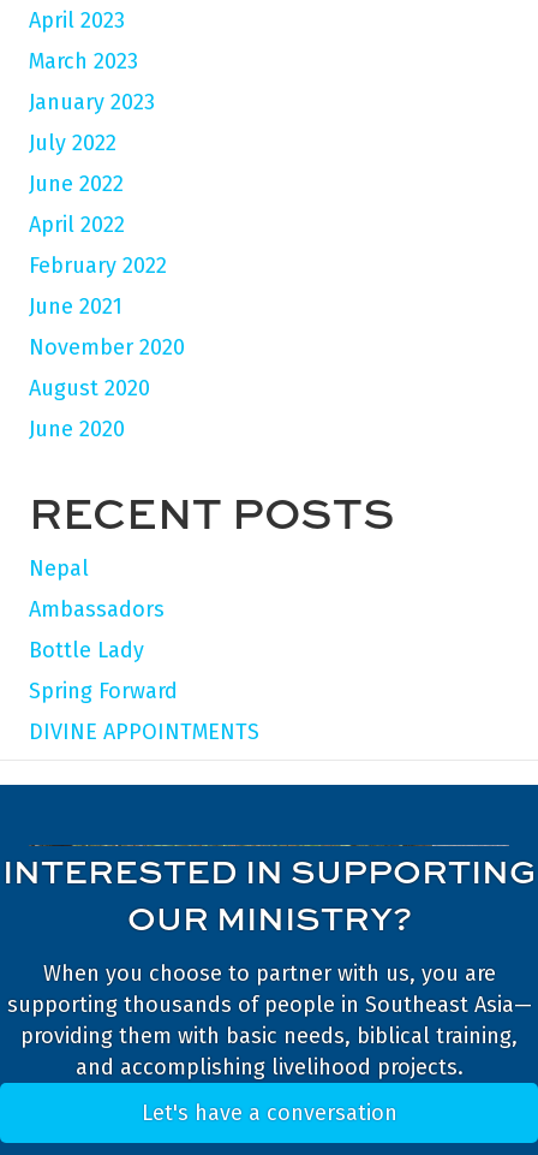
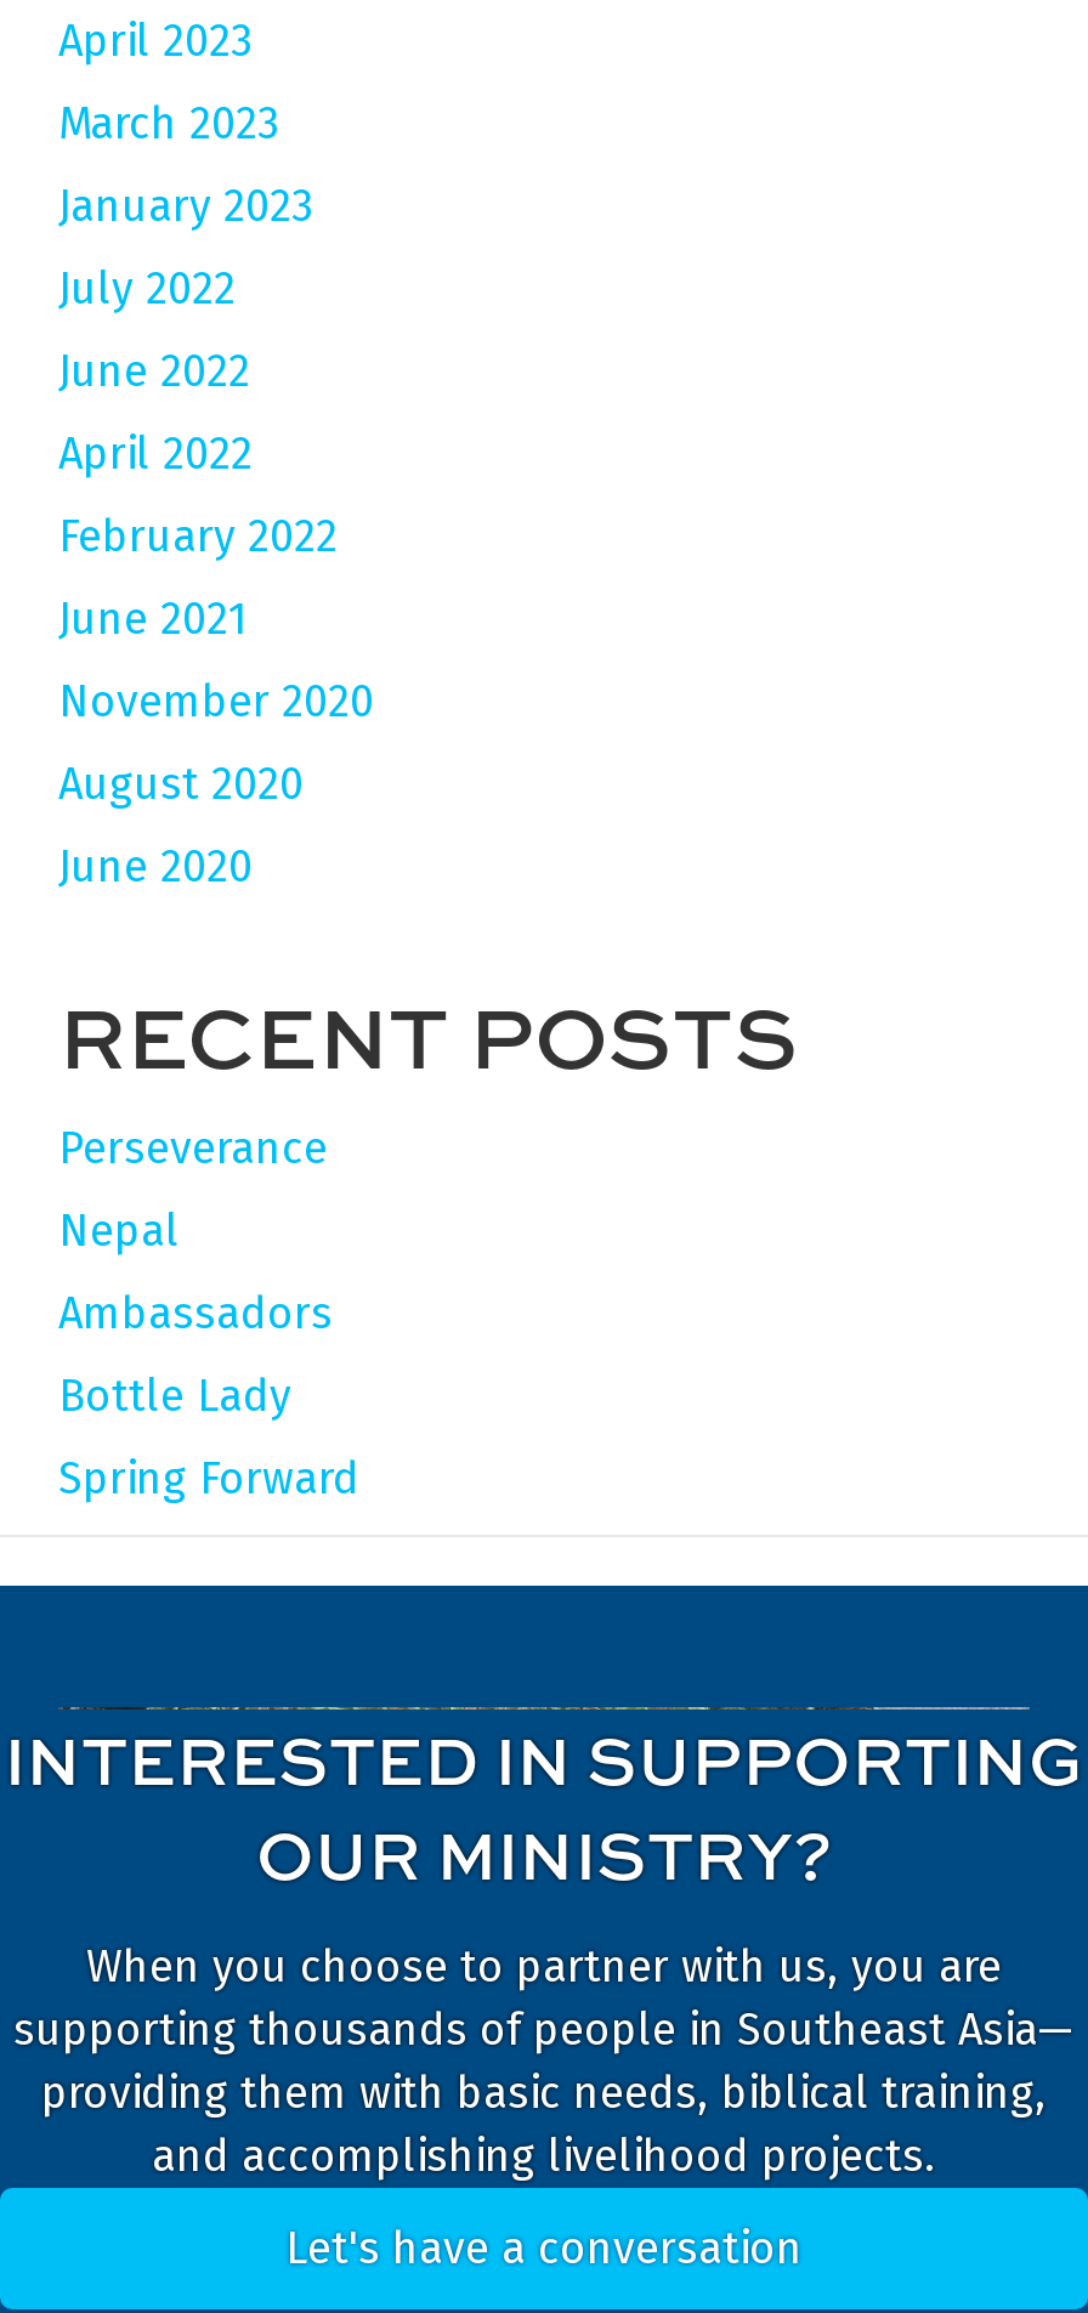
none -> [58,1123,328,1176] Perseverance
moved [29,556,178,705] -> [58,1205,359,1506]: Nepal | Ambassadors | Bottle Lady | Spring Forward
[29,719,259,746] DIVINE APPOINTMENTS -> none

